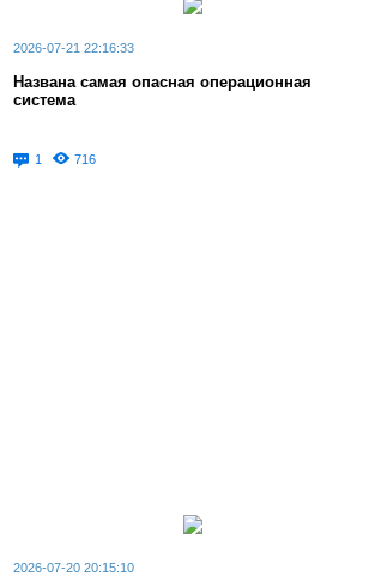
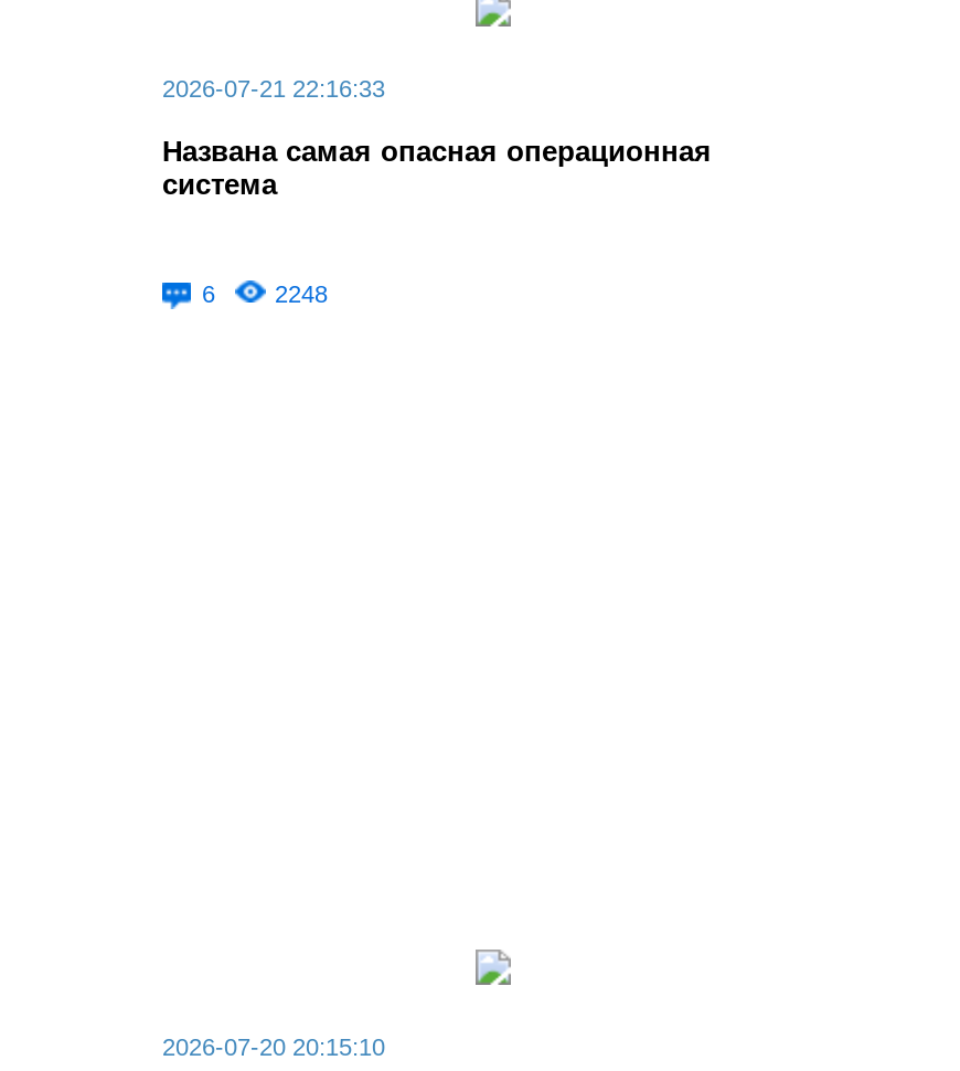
[35,153,42,167] 1 -> [202,281,215,308] 6
[74,153,96,167] 716 -> [275,281,328,308] 2248

